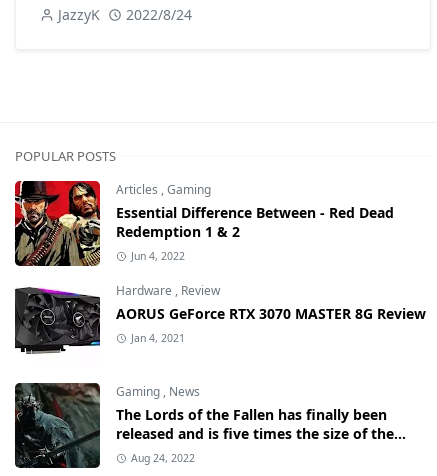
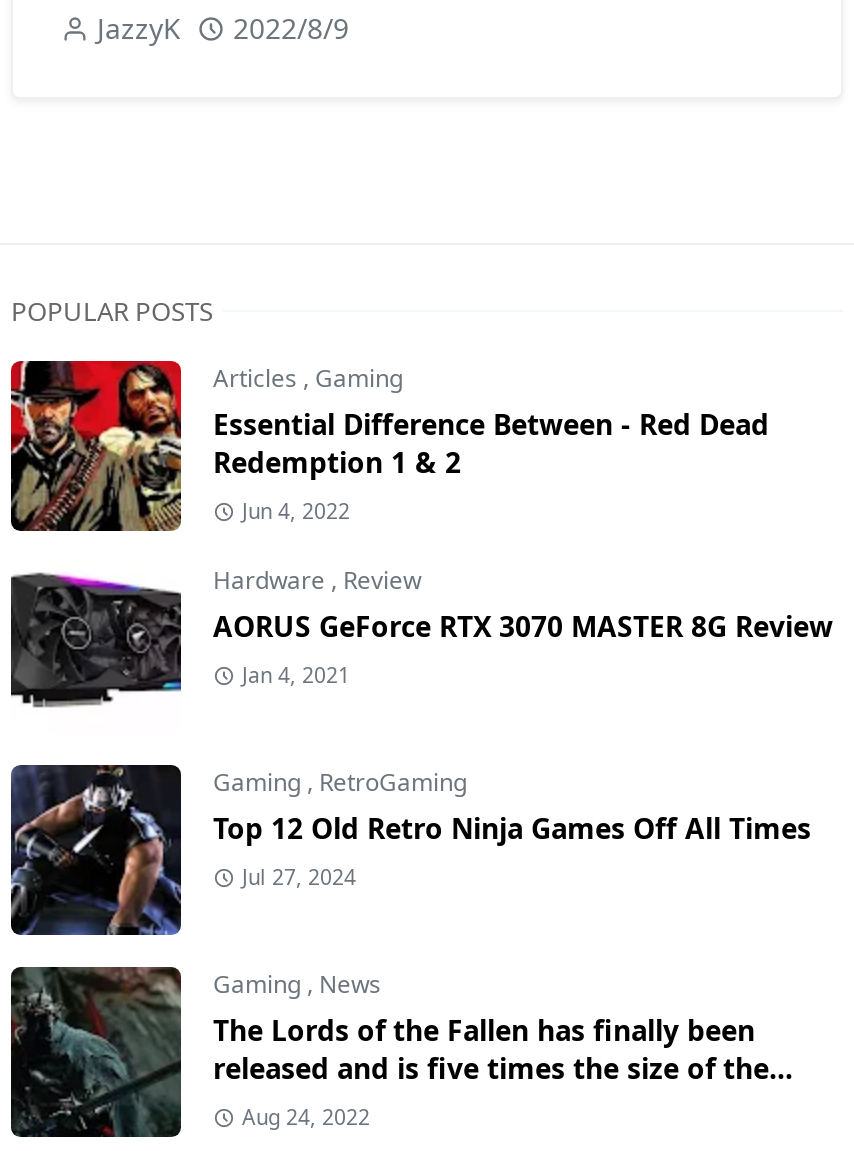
[58,5,192,24] JazzyK 2022/8/24 -> [97,9,349,47] JazzyK 2022/8/9
none -> [11,763,811,937] [image] | Gaming, RetroGaming | Top 12 Old Retro Ninja Games Off All Times | Jul 27, 2024

